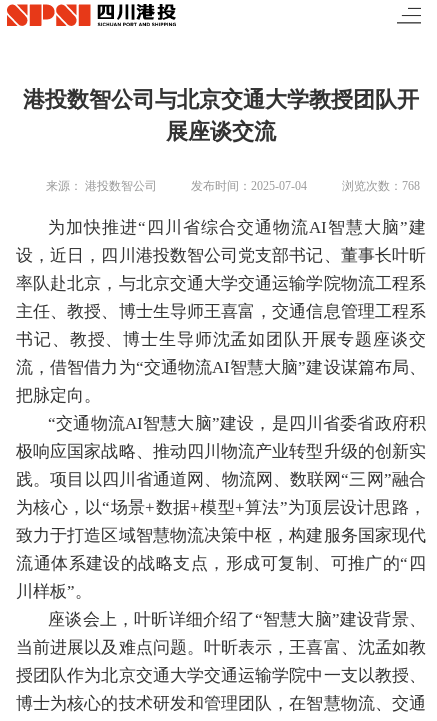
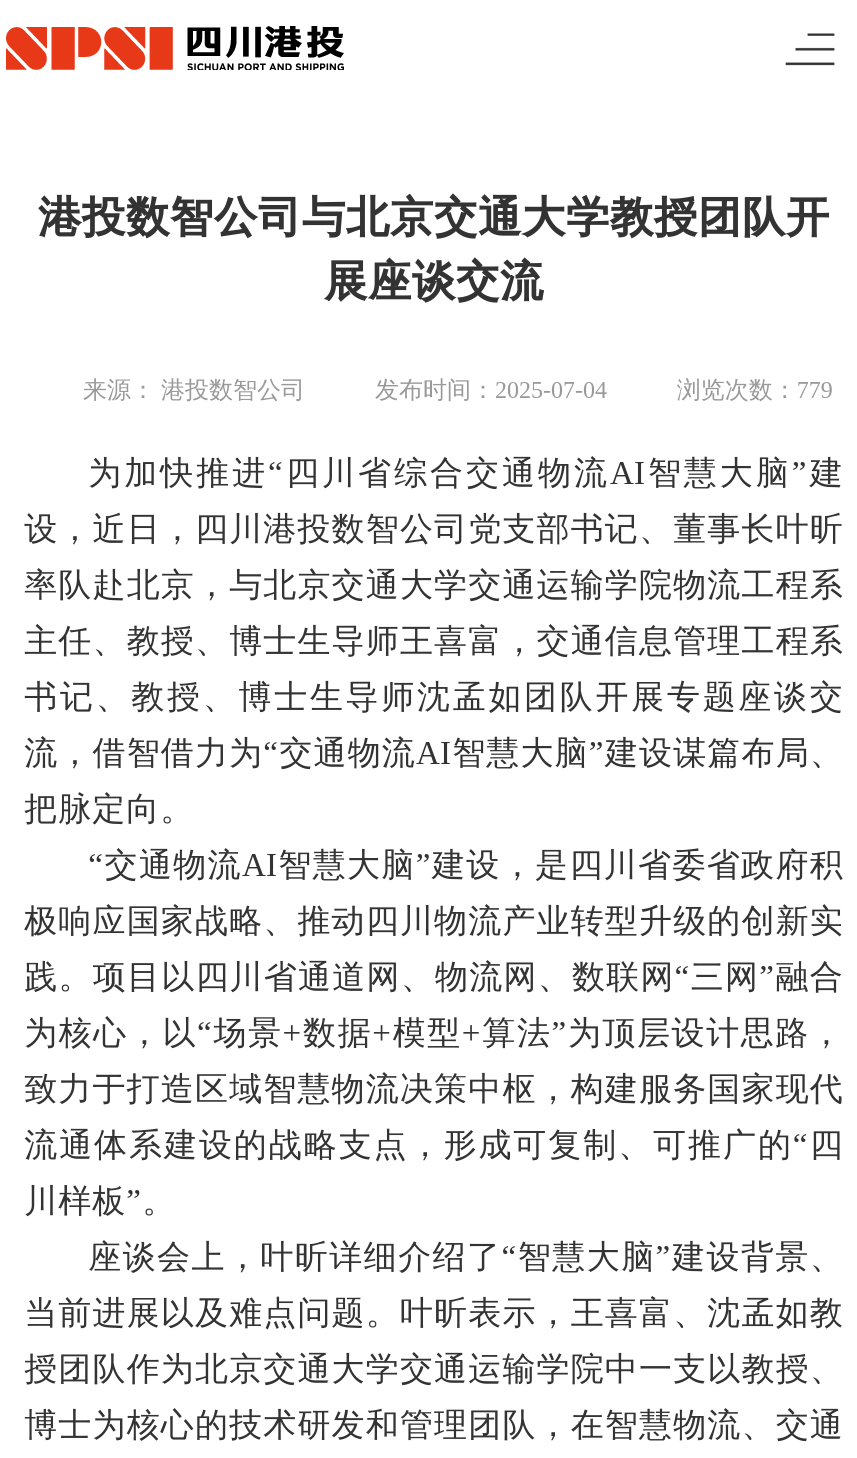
[342,179,420,193] 浏览次数：768 -> [677,377,833,405] 浏览次数：779

